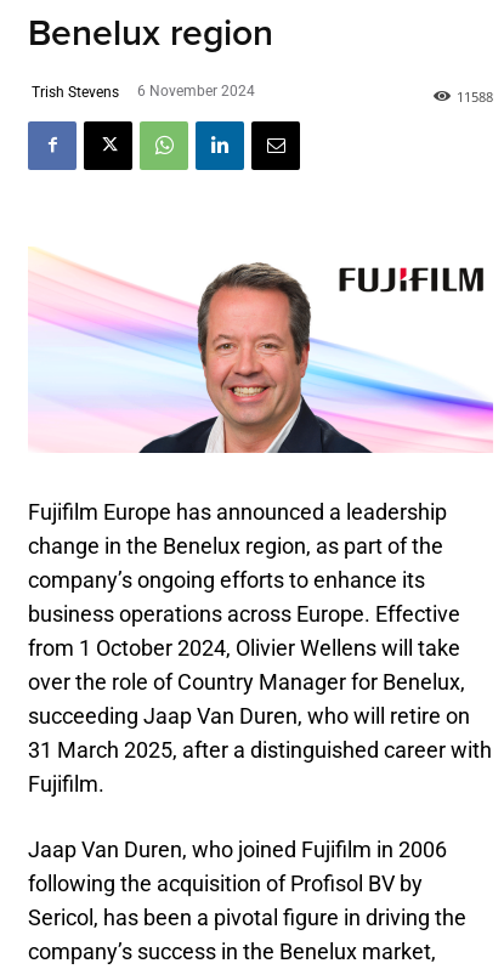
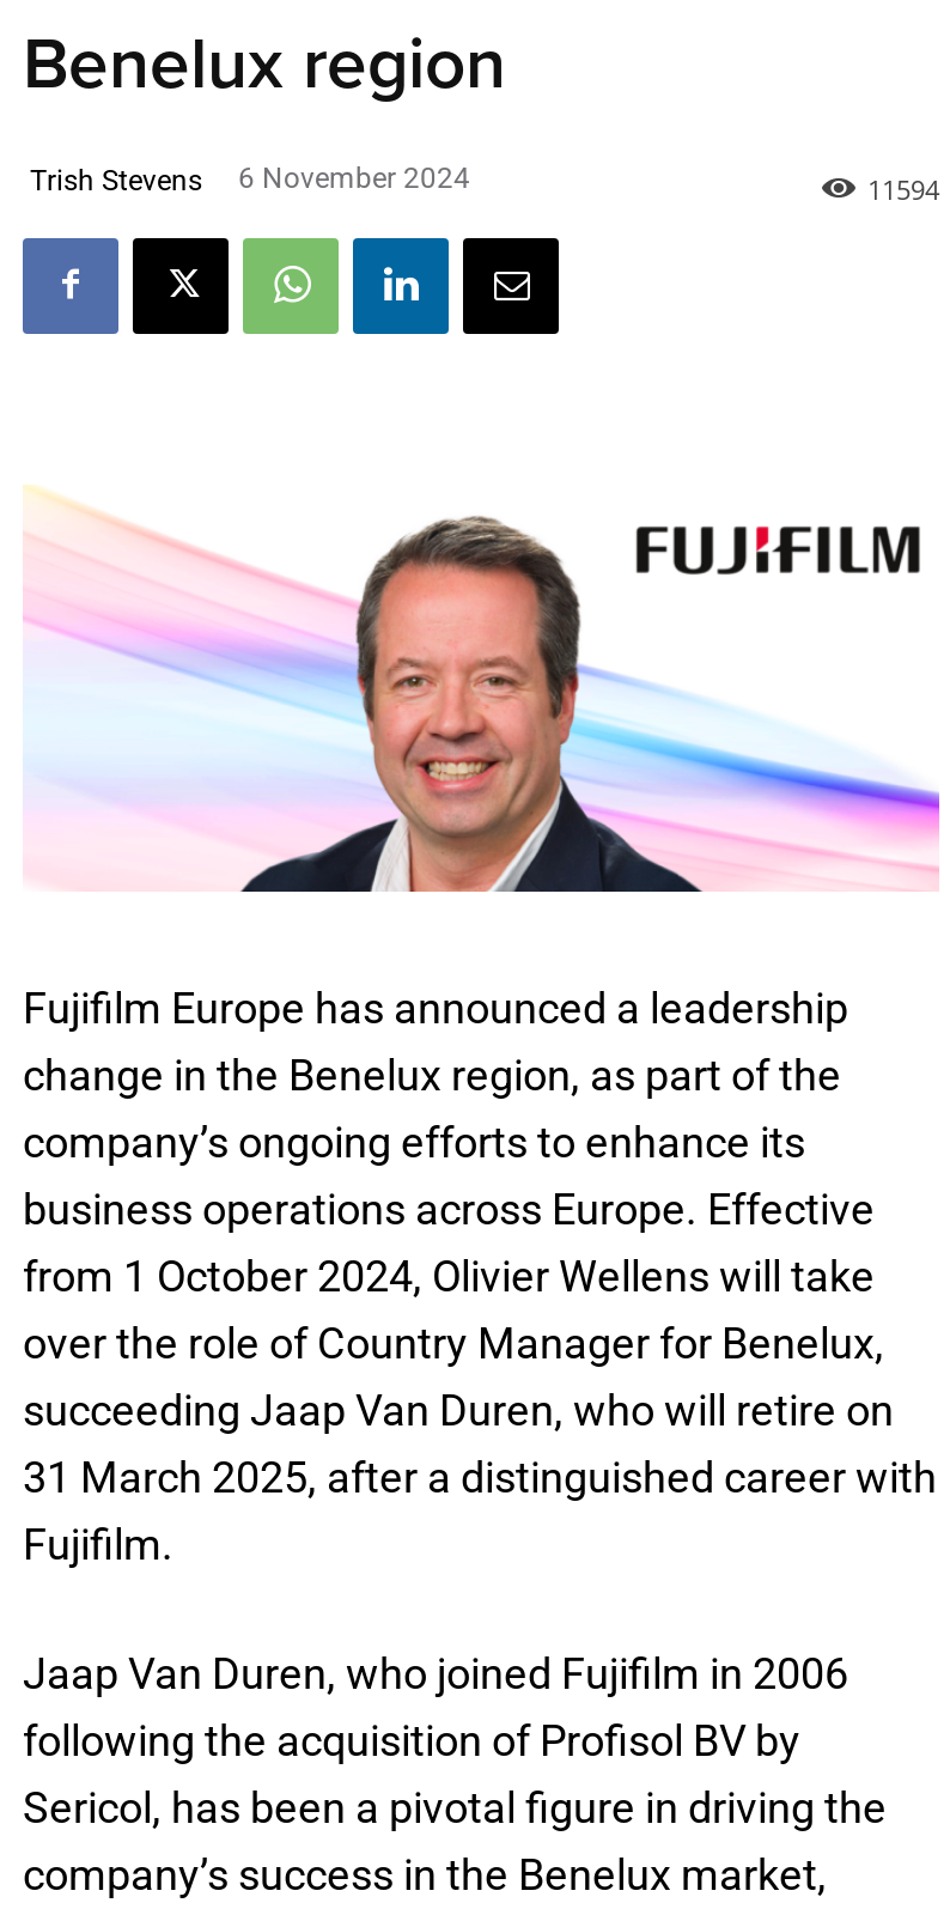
[457,87,493,106] 1 1588 -> [867,171,939,207] 1 1594

